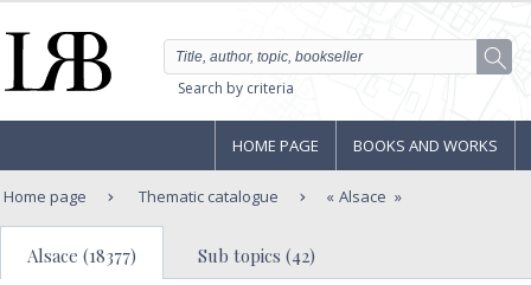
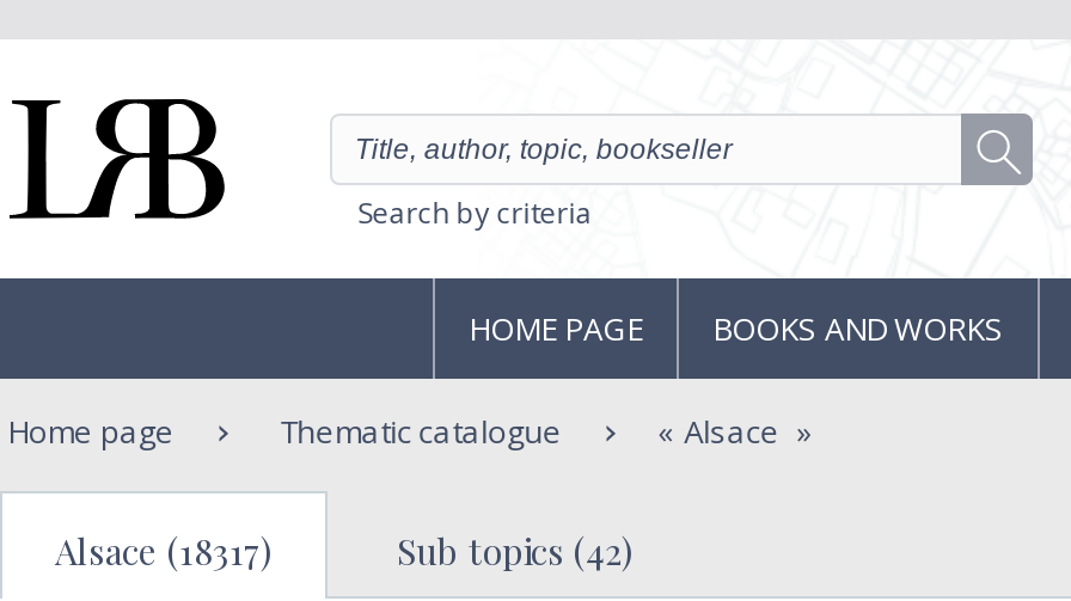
[27,244,136,267] Alsace (18377) -> [55,527,273,575] Alsace (18317)

